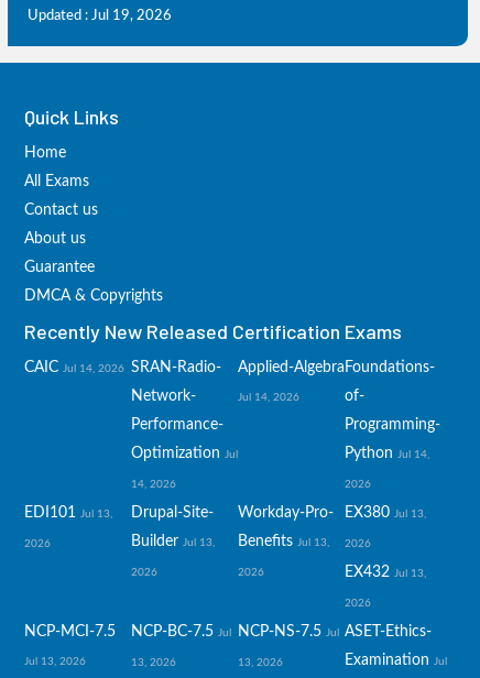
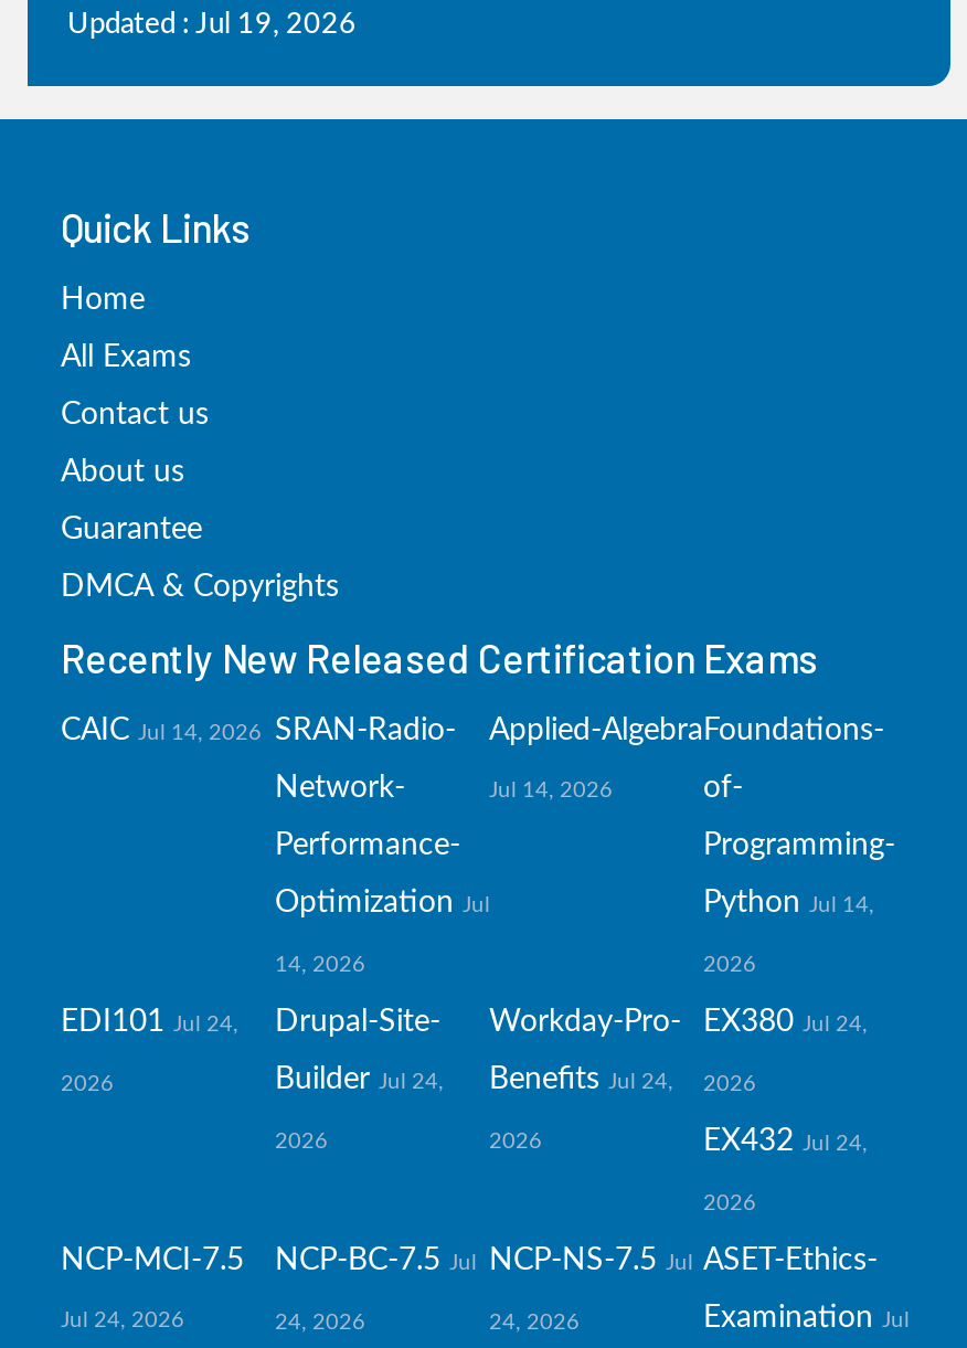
[24,505,112,521] EDI101 Jul 13, -> [61,1007,237,1038] EDI101 Jul 24,
[345,505,426,521] EX380 Jul 13, -> [703,1007,867,1038] EX380 Jul 24,
[131,534,215,549] Builder Jul 13, -> [275,1064,443,1095] Builder Jul 24,
[238,534,329,549] Benefits Jul 13, -> [489,1064,672,1095] Benefits Jul 24,
[345,565,426,580] EX432 Jul 13, -> [703,1126,867,1157] EX432 Jul 24,
[24,656,86,667] Jul 13, 2026 -> [61,1309,184,1331] Jul 24, 2026
[131,657,176,668] 13, 2026 -> [275,1312,365,1334] 24, 2026
[238,657,283,668] 13, 2026 -> [489,1312,580,1334] 24, 2026

